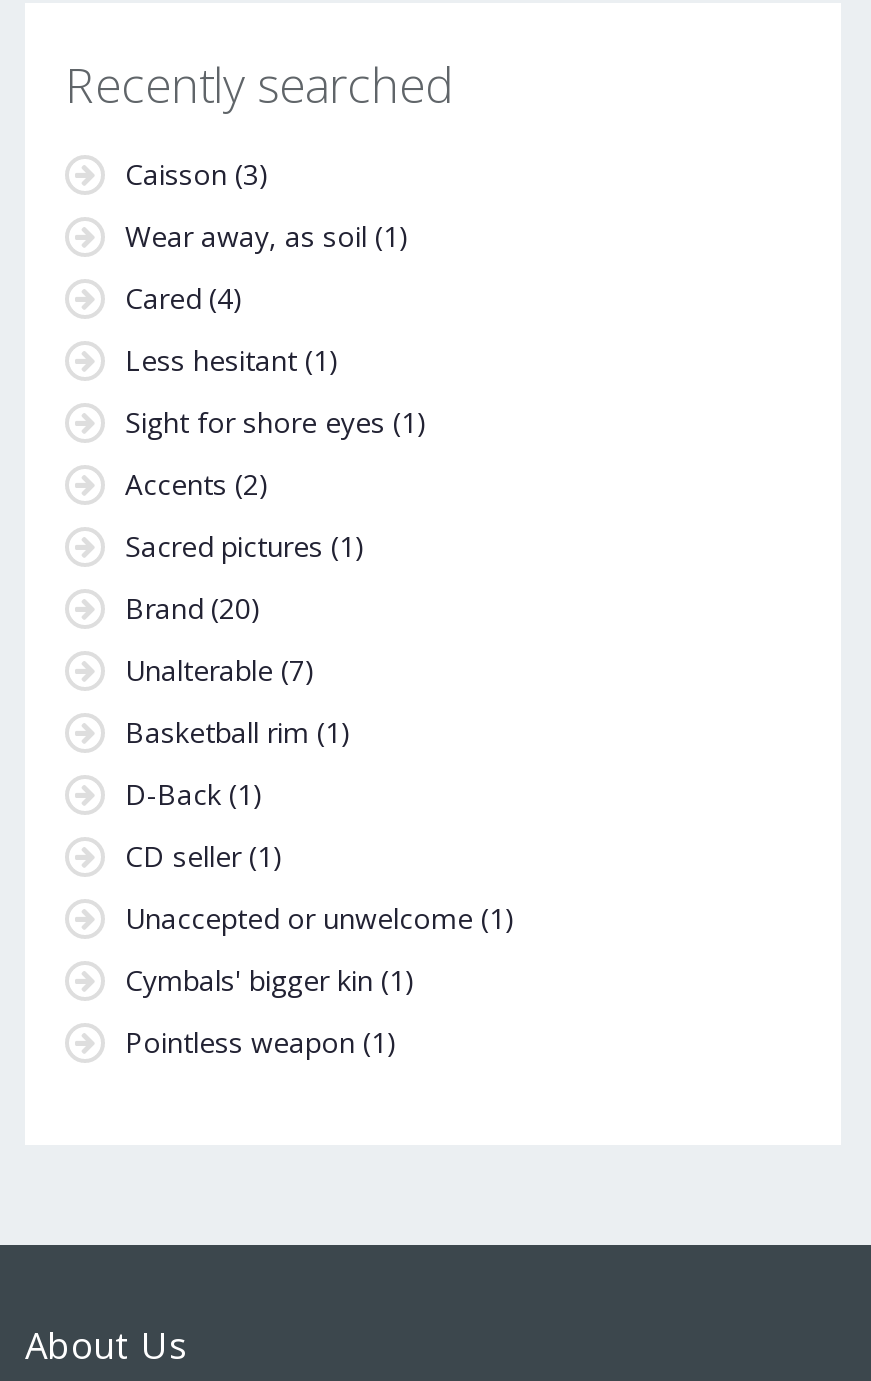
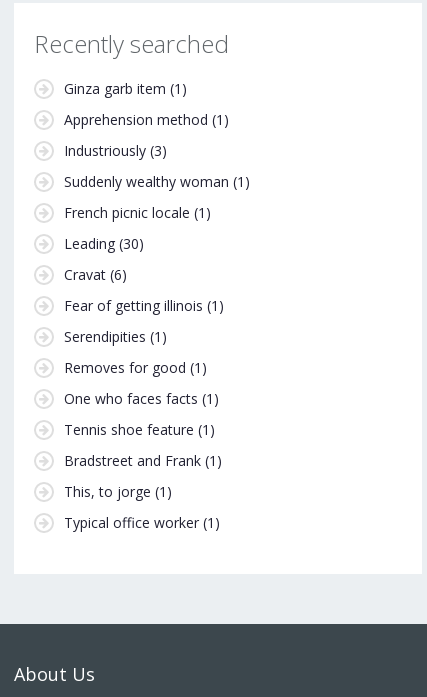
[125,155,269,193] Caisson (3) -> [64,79,187,98] Ginza garb item (1)
[125,217,409,255] Wear away, as soil (1) -> [64,110,229,129] Apprehension method (1)
[125,279,243,317] Cared (4) -> [64,141,167,160] Industriously (3)
[125,341,339,379] Less hesitant (1) -> [64,172,250,191] Suddenly wealthy woman (1)
[125,403,427,441] Sight for shore eyes (1) -> [64,203,211,222] French picnic locale (1)
[125,465,269,503] Accents (2) -> [64,234,144,253] Leading (30)
[125,527,365,565] Sacred pictures (1) -> [64,265,127,284] Cravat (6)
[125,589,261,627] Brand (20) -> [64,296,224,315] Fear of getting illinois (1)
[125,651,315,689] Unalterable (7) -> [64,327,167,346] Serendipities (1)
[125,713,351,751] Basketball rim (1) -> [64,358,207,377] Removes for good (1)
[125,775,263,813] D-Back (1) -> [64,389,219,408] One who faces facts (1)
[125,837,283,875] CD seller (1) -> [64,420,215,439] Tennis shoe feature (1)
[125,899,515,937] Unaccepted or unwelcome (1) -> [64,451,222,470] Bradstreet and Frank (1)
[125,961,415,999] Cymbals' bigger kin (1) -> [64,482,172,501] This, to jorge (1)
[125,1023,397,1061] Pointless weapon (1) -> [64,513,220,532] Typical office worker (1)

